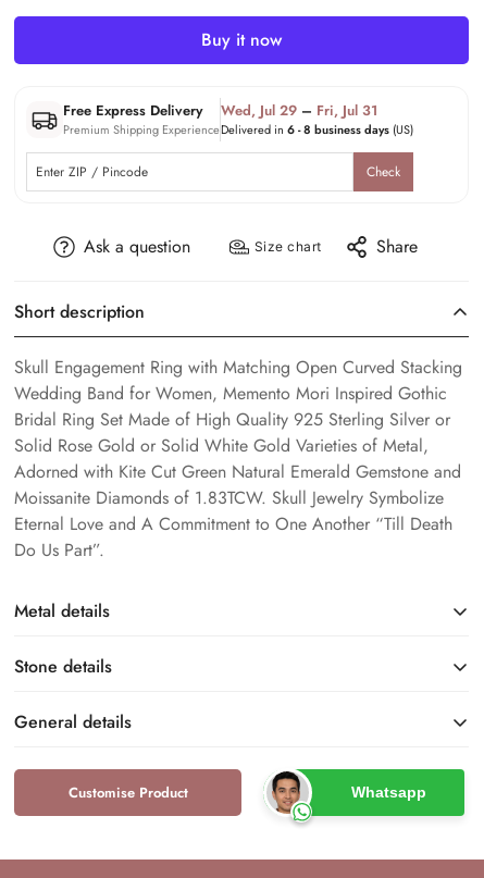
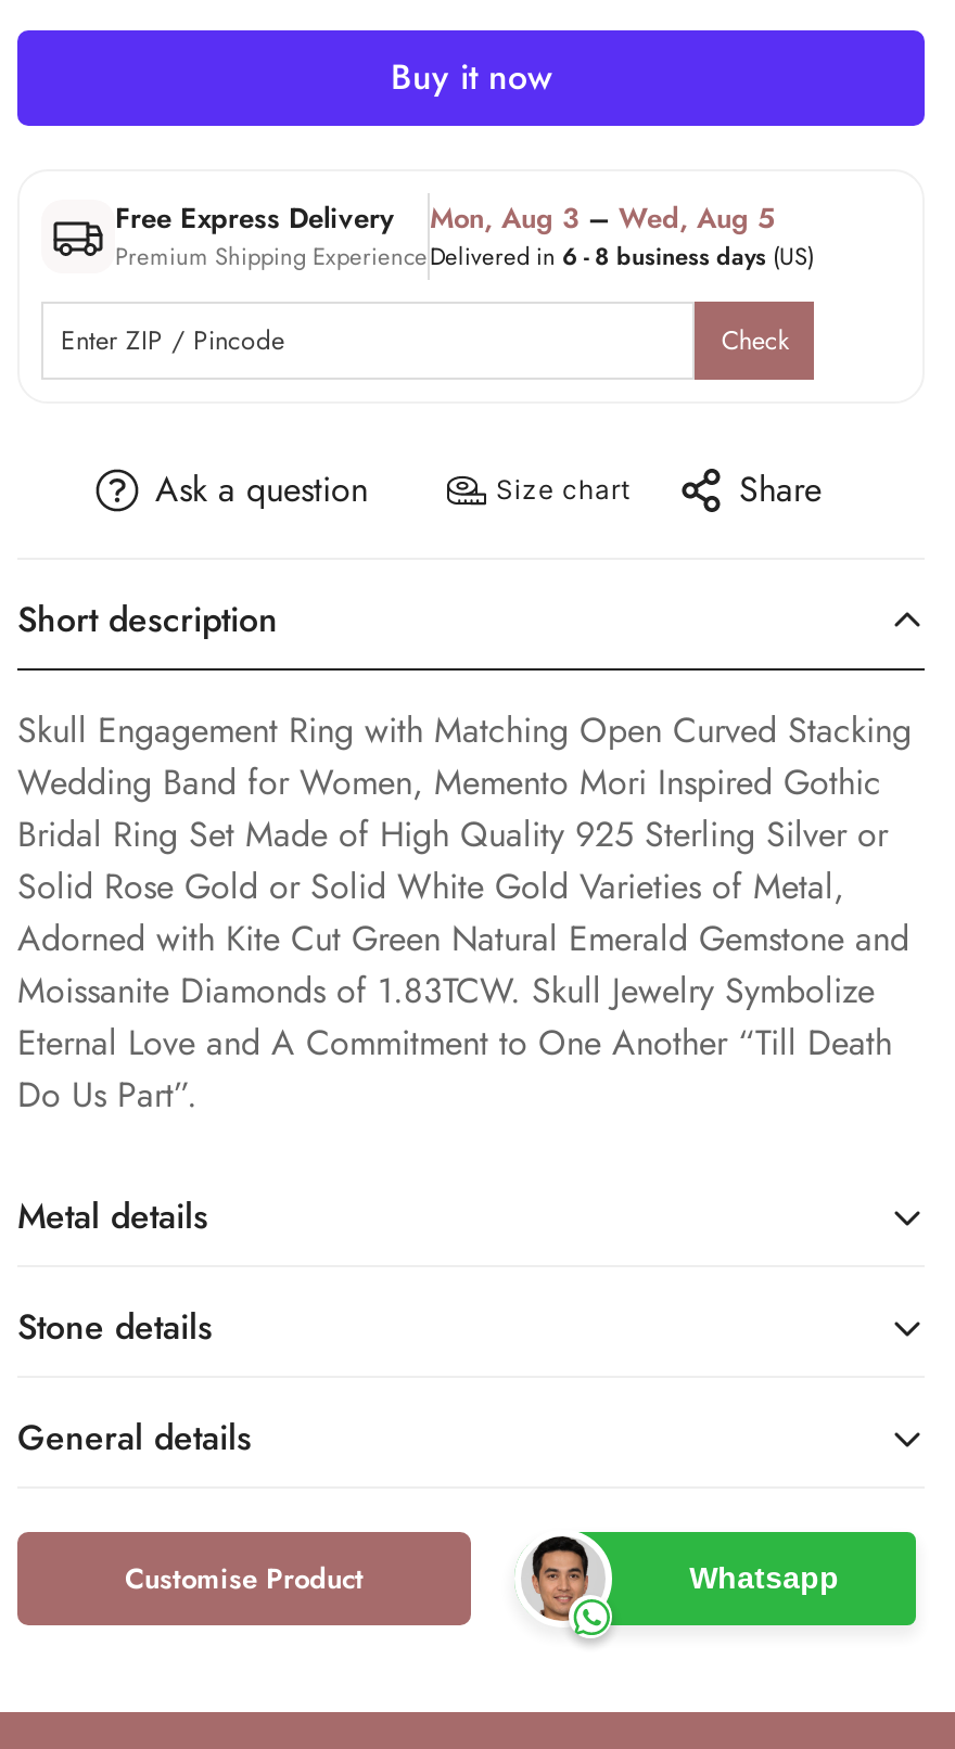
[221,101,377,121] Wed, Jul 29 – Fri, Jul 31 -> [430,198,775,240] Mon, Aug 3 – Wed, Aug 5

